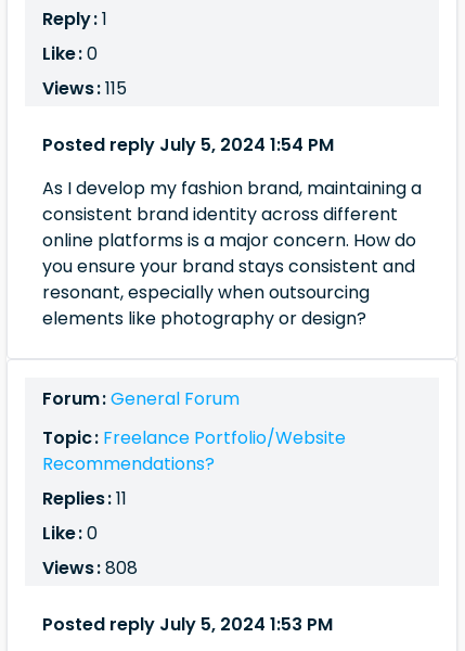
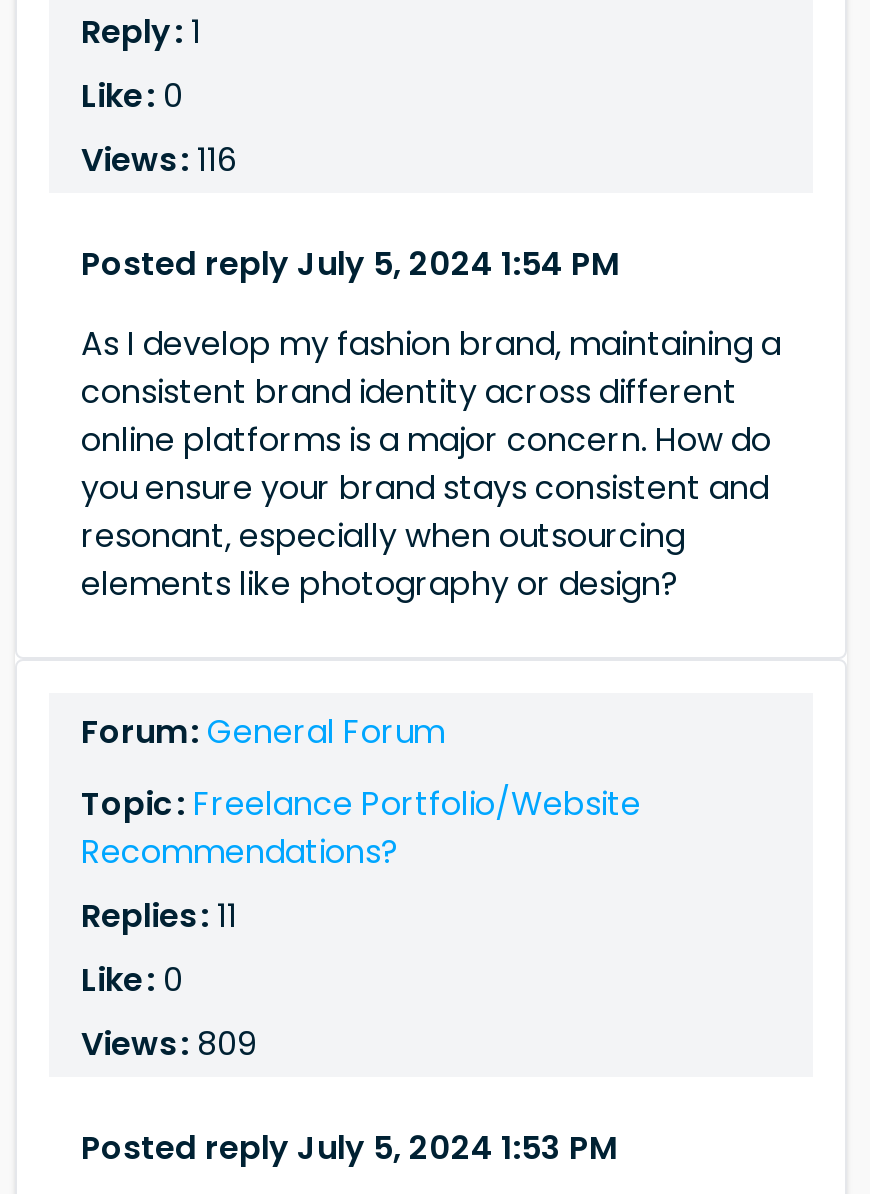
[42,76,127,101] Views : 115 -> [81,137,237,183] Views : 116
[42,556,138,580] Views : 808 -> [81,1021,255,1067] Views : 809

